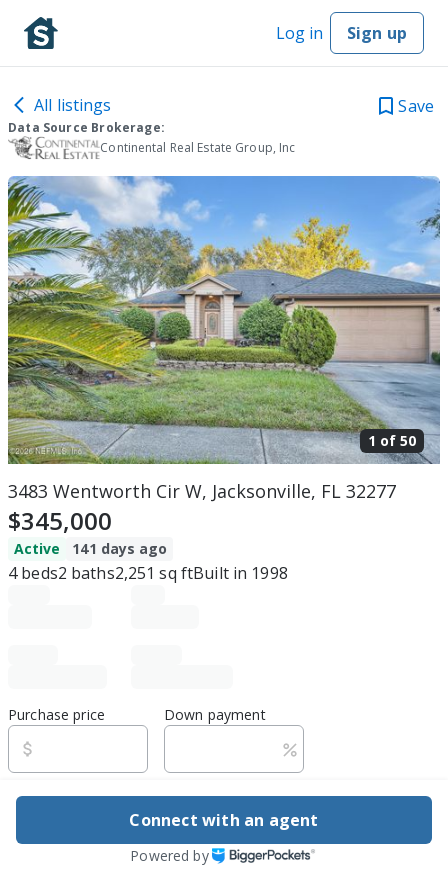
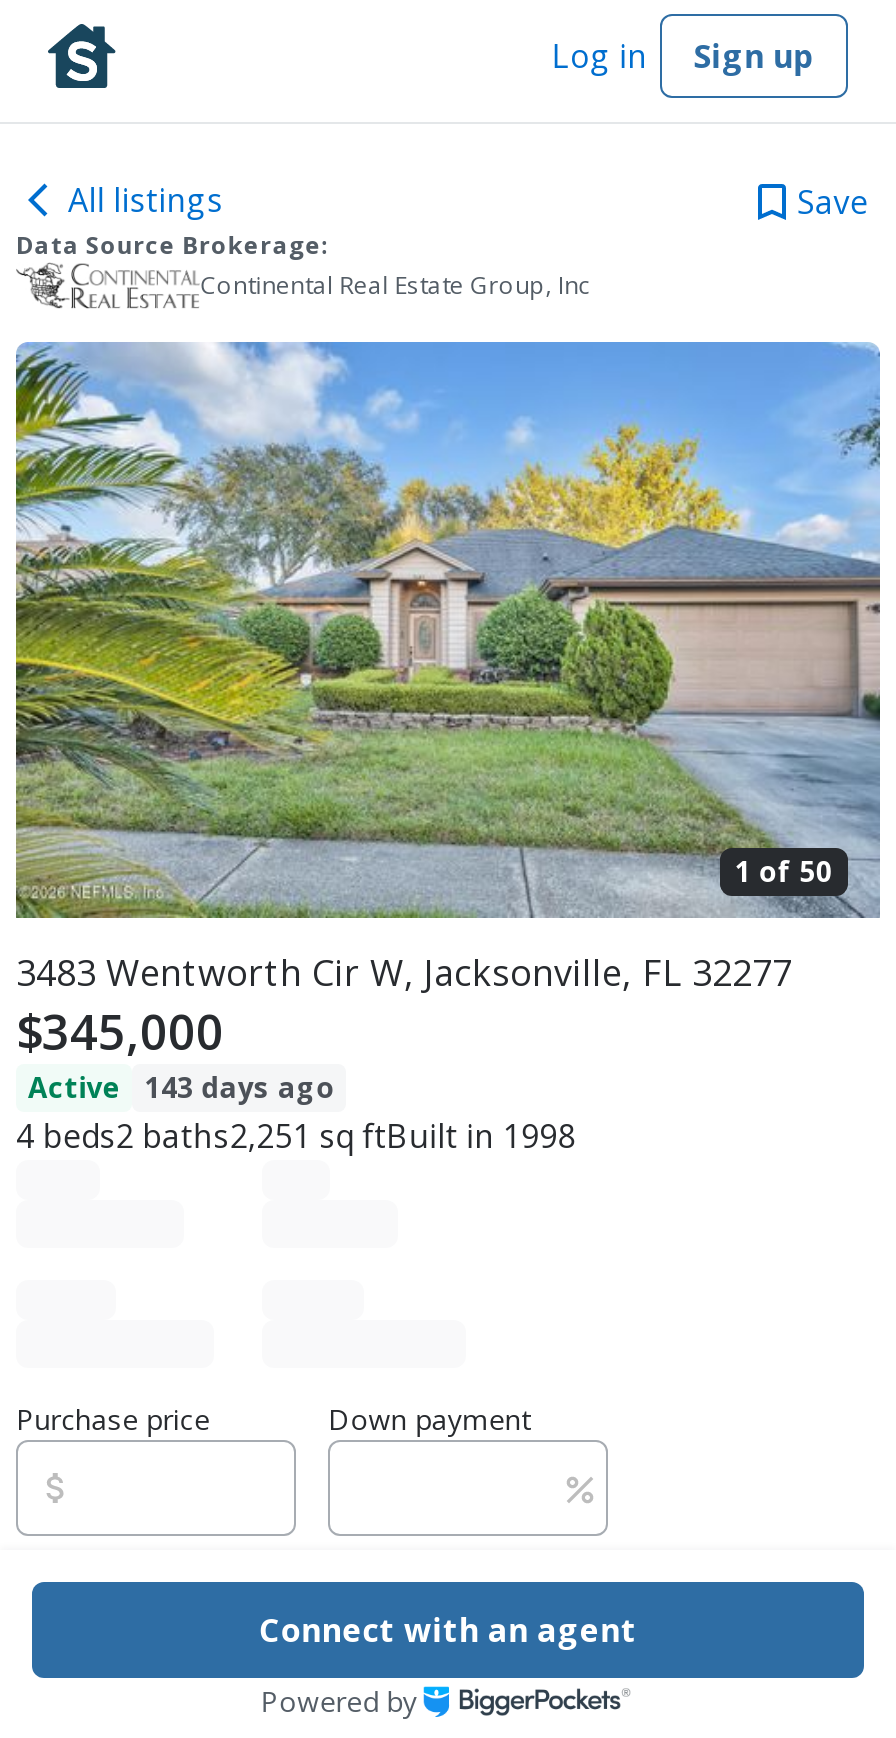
[14,539,167,558] Active 141 days ago -> [28,1068,335,1106] Active 143 days ago

